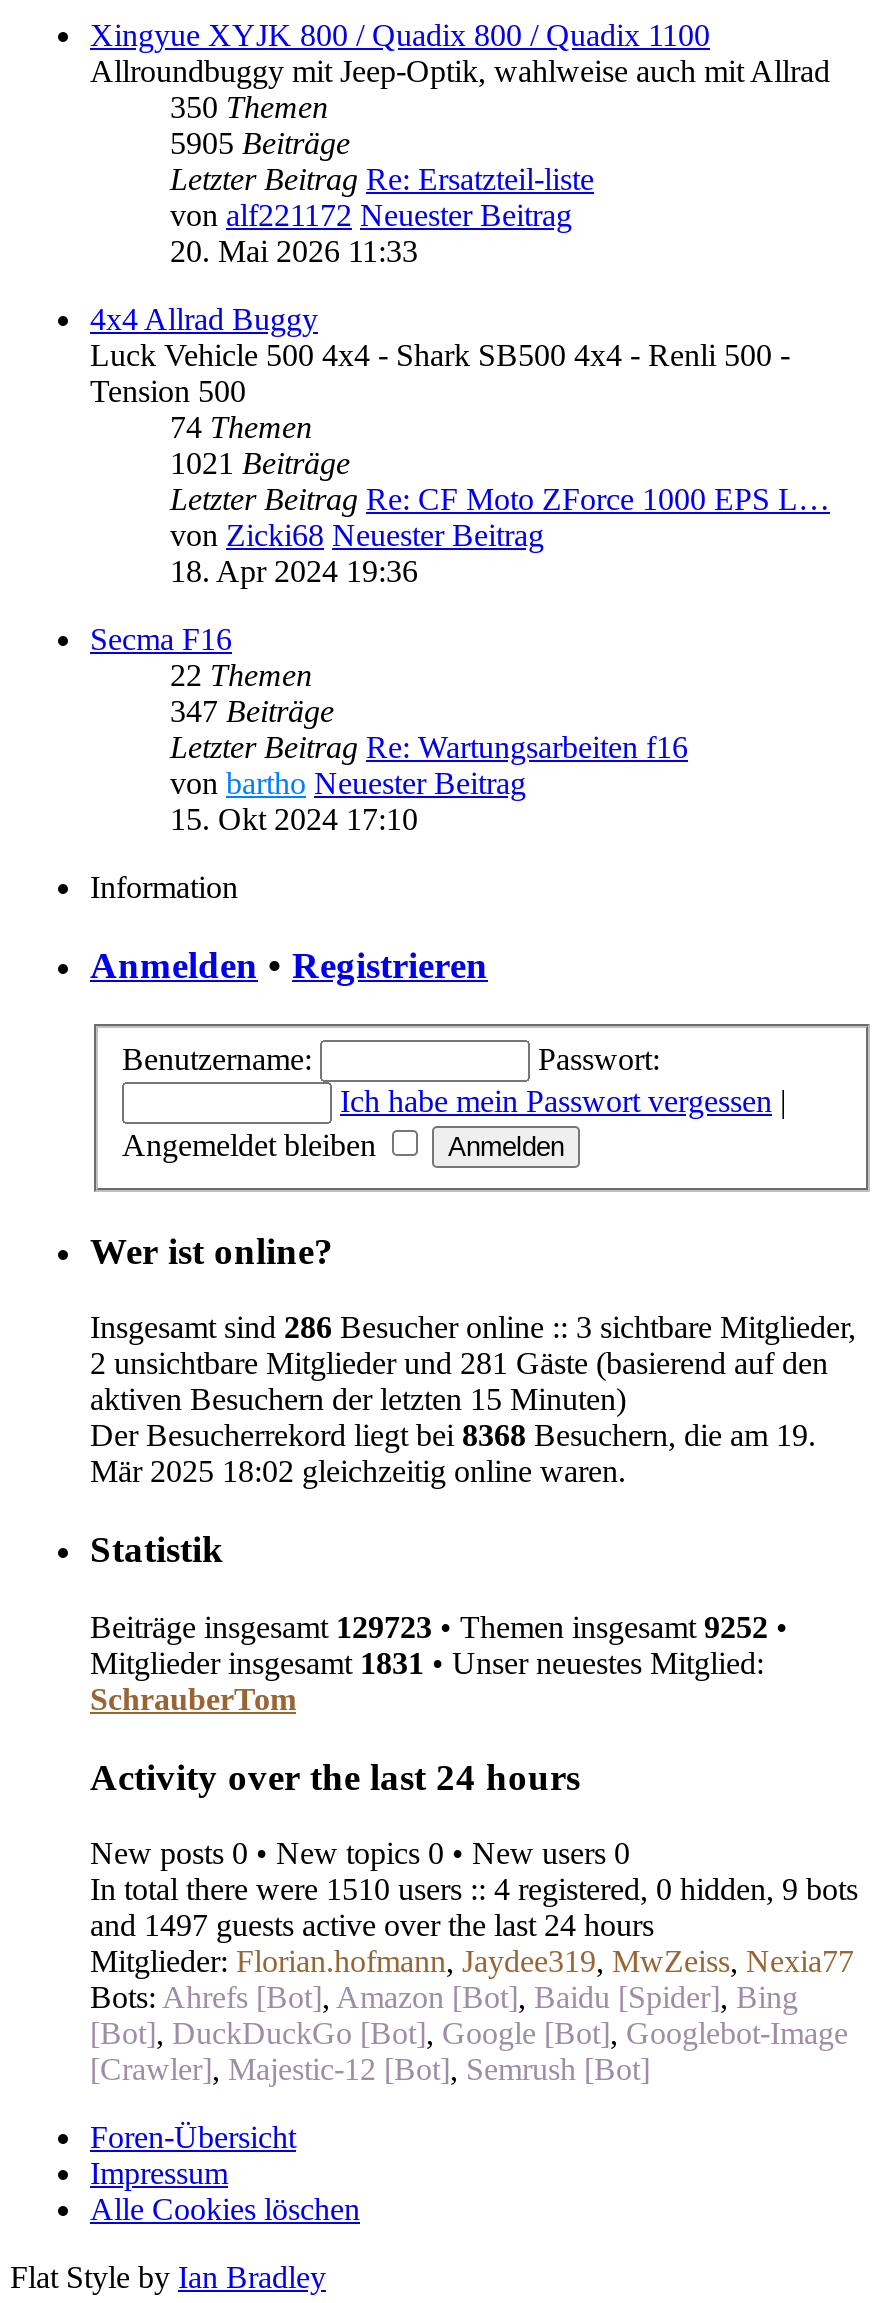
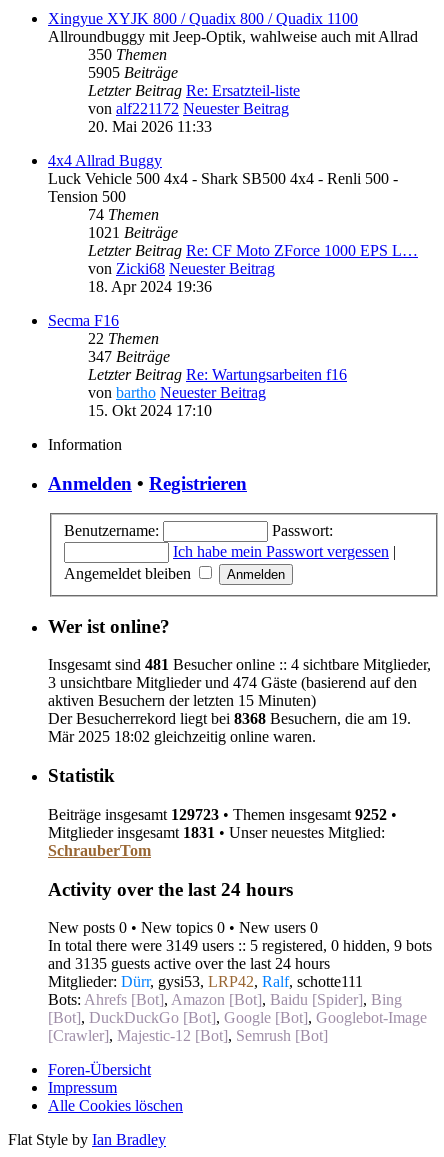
[90,1311,856,1345] Insgesamt sind 286 Besucher online :: 3 sichtbare Mitglieder, -> [48,656,431,673] Insgesamt sind 481 Besucher online :: 4 sichtbare Mitglieder,
[90,1347,828,1381] 2 unsichtbare Mitglieder und 281 Gäste (basierend auf den -> [48,674,417,691] 3 unsichtbare Mitglieder und 474 Gäste (basierend auf den
[90,1872,858,1978] In total there were 1510 users :: 4 registered, 0 hidden, 9 bots | and 1497 guests active over the last 24 hours | Mitglieder: Florian.hofmann, Jaydee319, MwZeiss, Nexia77 -> [48,937,432,990] In total there were 3149 users :: 5 registered, 0 hidden, 9 bots | and 3135 guests active over the last 24 hours | Mitglieder: Dürr, gysi53, LRP42, Ralf, schotte111

